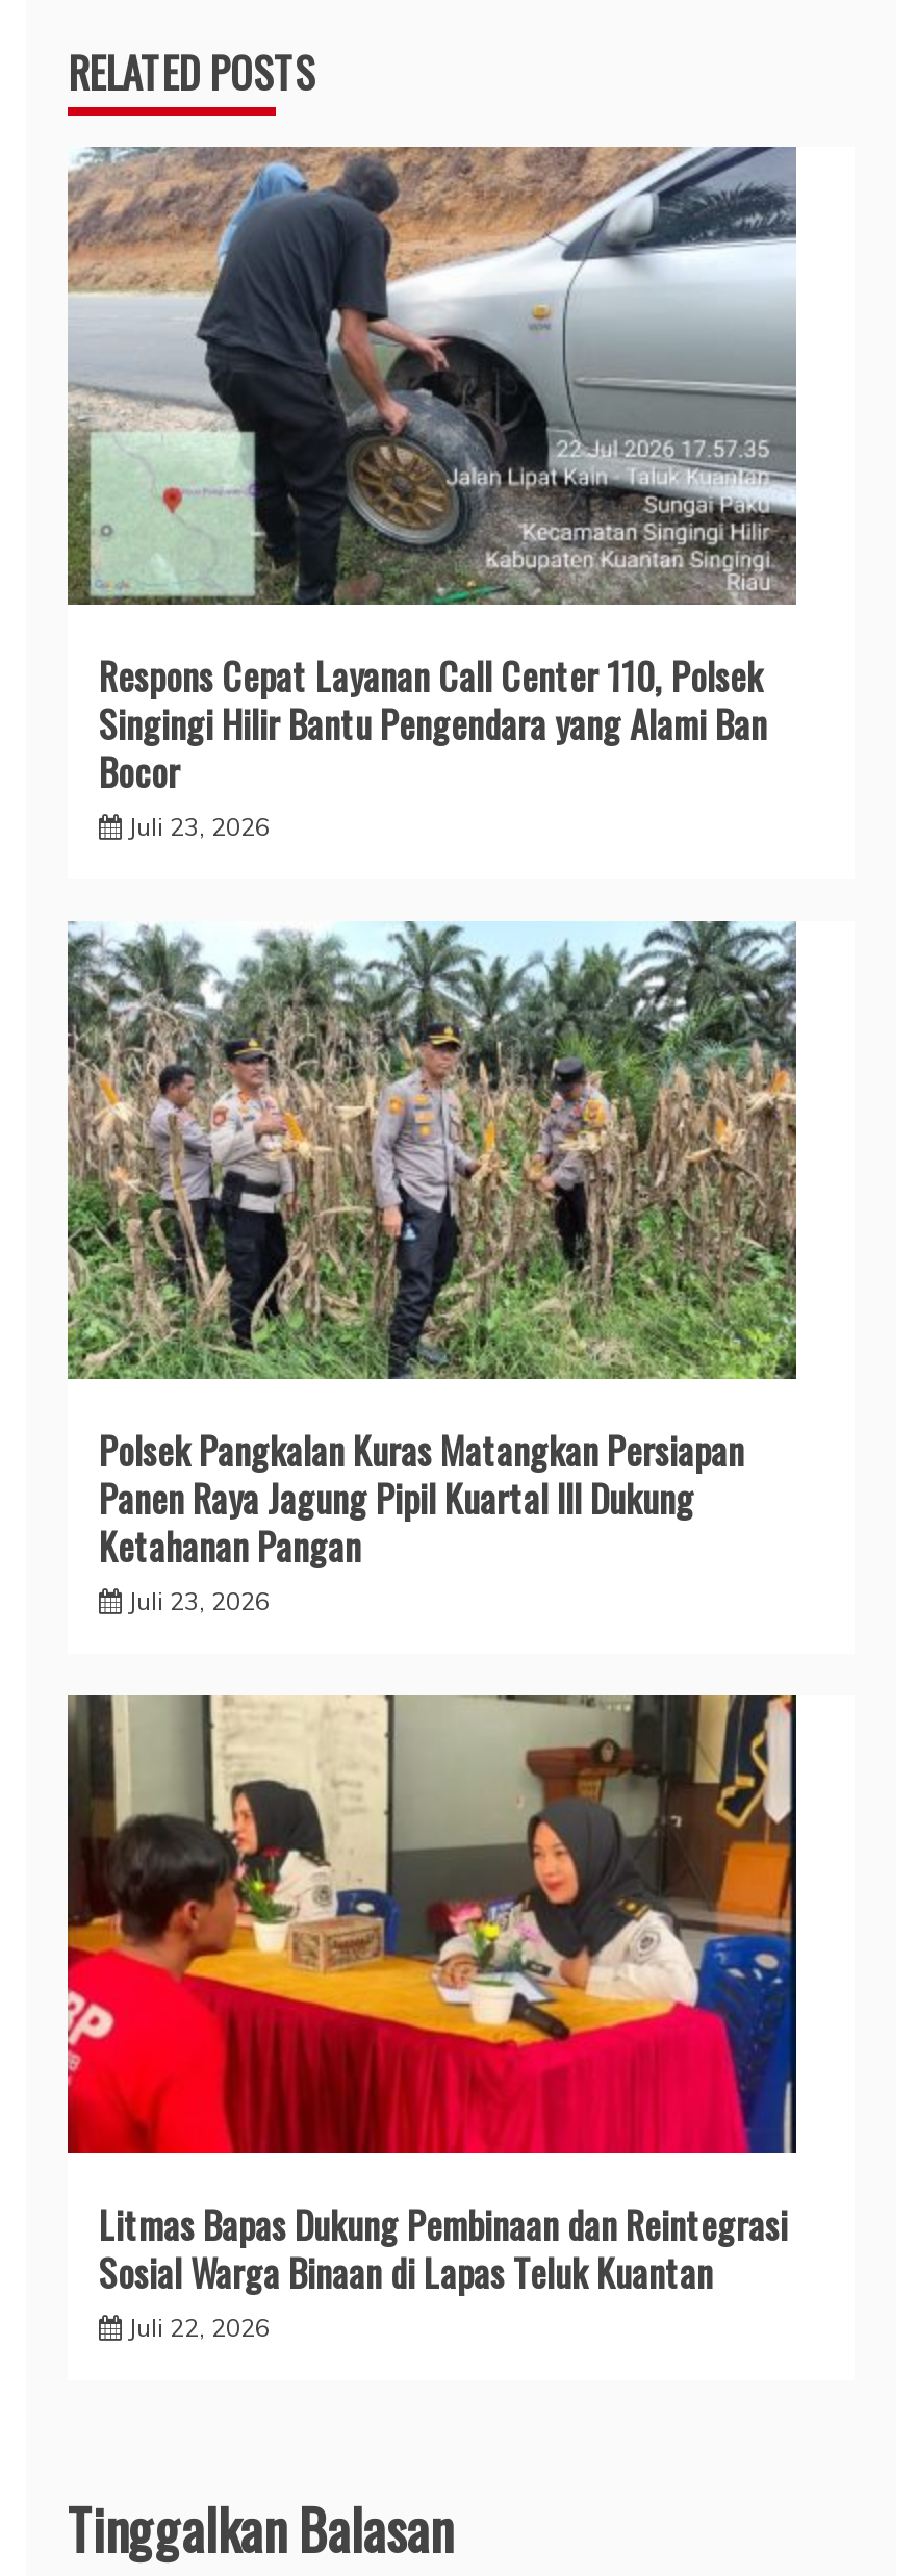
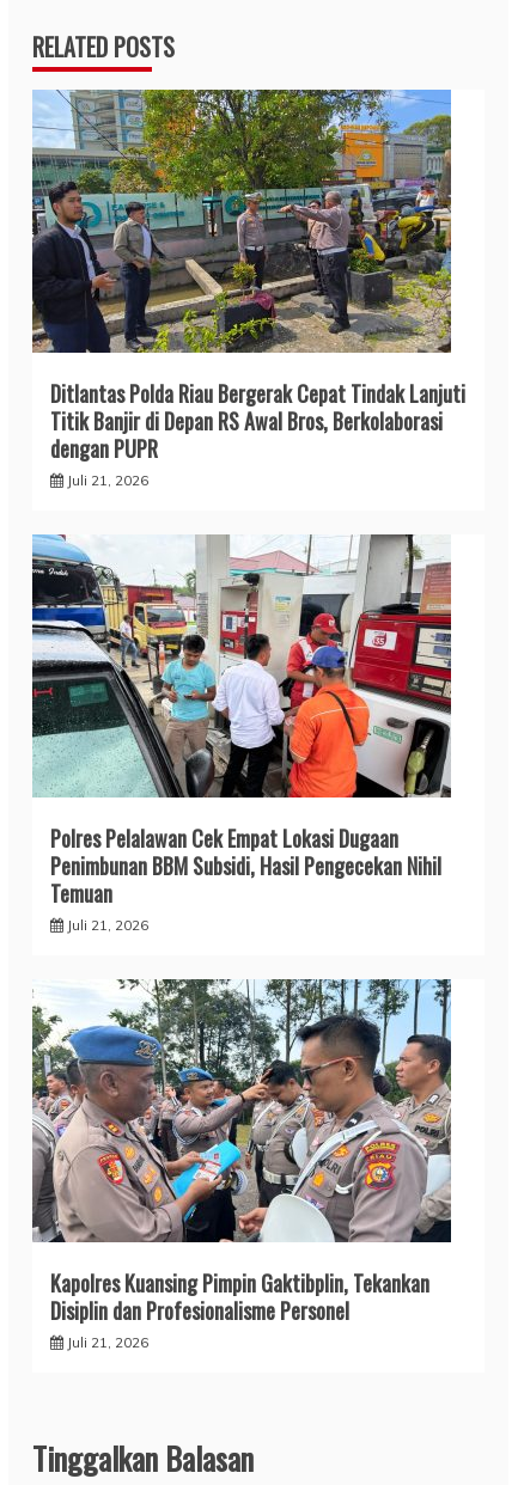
[66,145,796,842] [image] | Respons Cepat Layanan Call Center 110, Polsek | Singingi Hilir Bantu Pengendara yang Alami Ban | Bocor | Juli 23, 2026 -> [31,88,465,489] [image] | Ditlantas Polda Riau Bergerak Cepat Tindak Lanjuti | Titik Banjir di Depan RS Awal Bros, Berkolaborasi | dengan PUPR | Juli 21, 2026
[66,921,798,1617] [image] | Polsek Pangkalan Kuras Matangkan Persiapan | Panen Raya Jagung Pipil Kuartal III Dukung | Ketahanan Pangan | Juli 23, 2026 -> [31,533,452,934] [image] | Polres Pelalawan Cek Empat Lokasi Dugaan | Penimbunan BBM Subsidi, Hasil Pengecekan Nihil | Temuan | Juli 21, 2026
[66,1693,798,2343] [image] | Litmas Bapas Dukung Pembinaan dan Reintegrasi | Sosial Warga Binaan di Lapas Teluk Kuantan | Juli 22, 2026 -> [31,978,452,1351] [image] | Kapolres Kuansing Pimpin Gaktibplin, Tekankan | Disiplin dan Profesionalisme Personel | Juli 21, 2026

